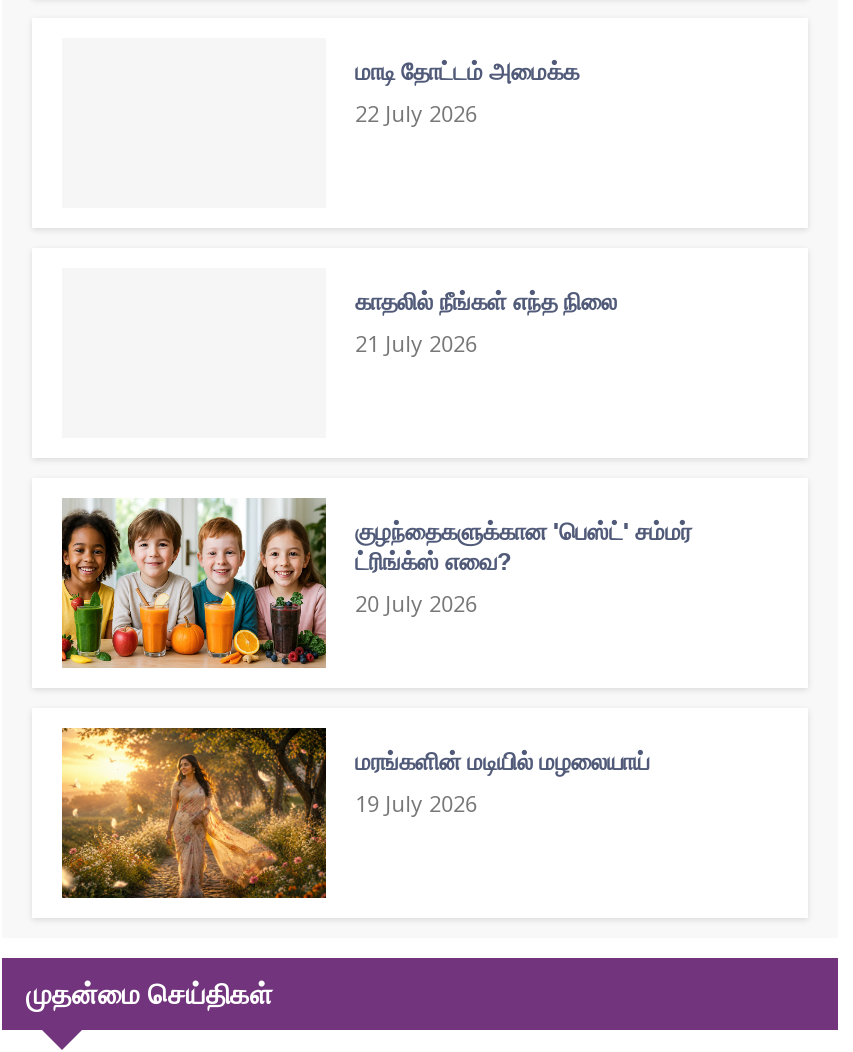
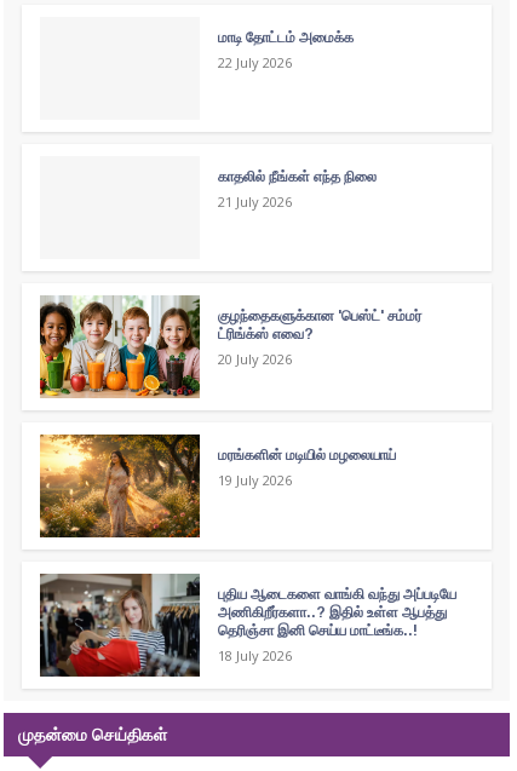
none -> [39,574,456,678] [image] | புதிய ஆடைகளை வாங்கி வந்து அப்படியே | அணிகிறீர்களா..? இதில் உள்ள ஆபத்து | தெரிஞ்சா இனி செய்ய மாட்டீங்க..! | 18 July 2026

